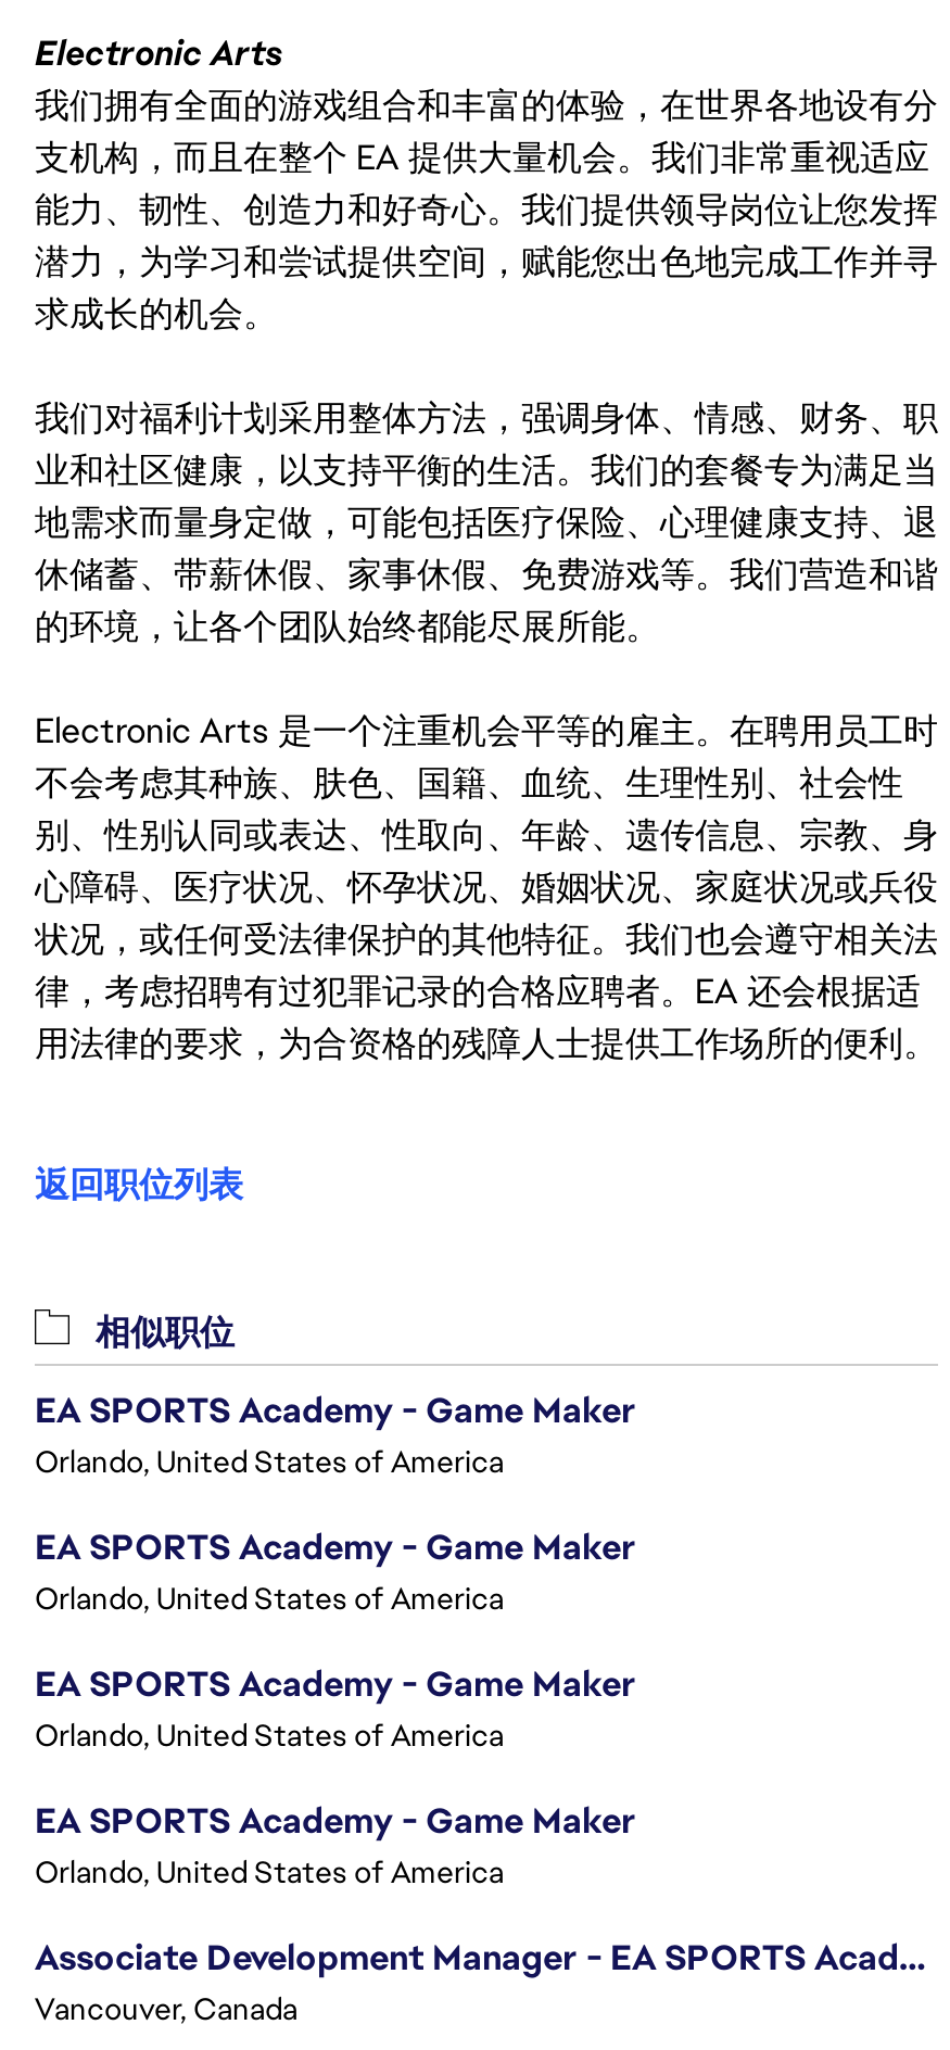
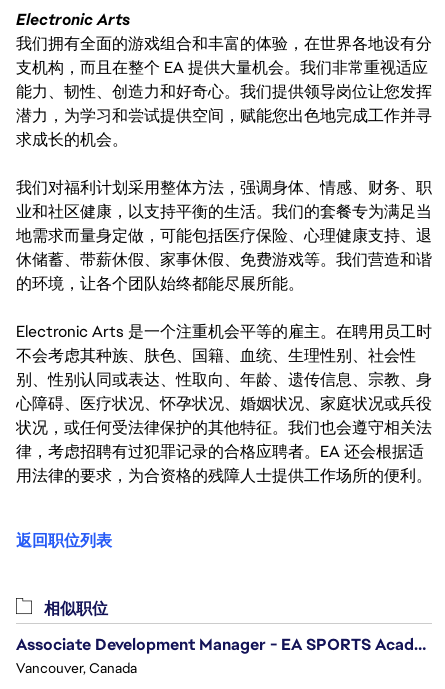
[35,1388,636,1892] EA SPORTS Academy - Game Maker | Orlando, United States of America | EA SPORTS Academy - Game Maker | Orlando, United States of America | EA SPORTS Academy - Game Maker | Orlando, United States of America | EA SPORTS Academy - Game Maker | Orlando, United States of America -> none

